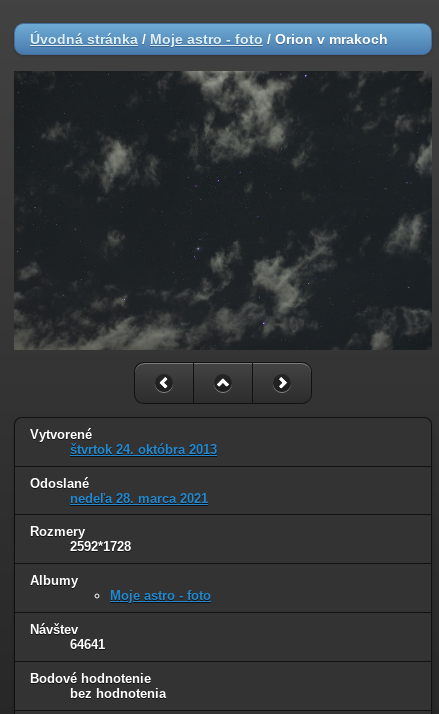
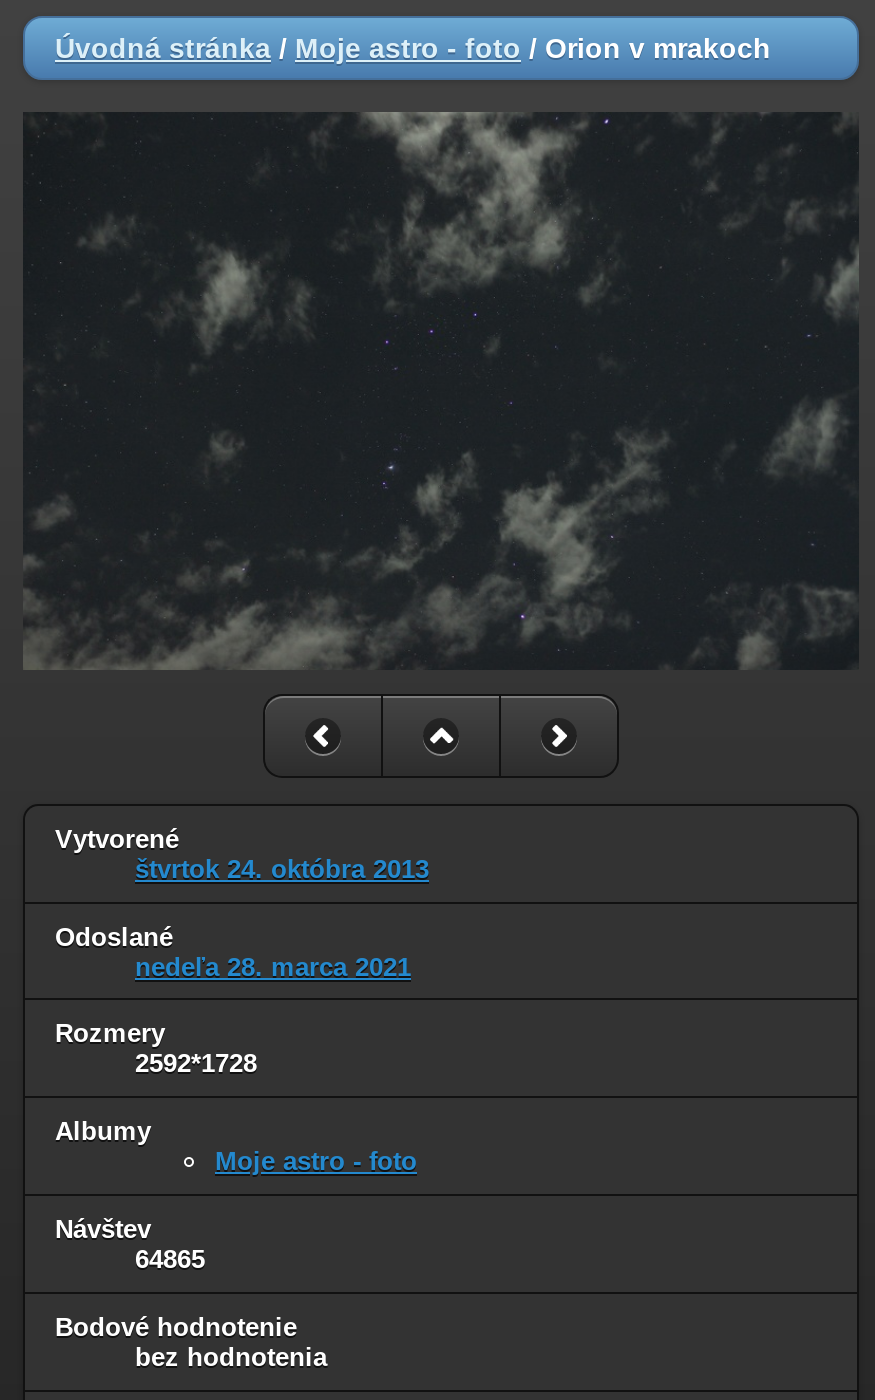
[70,637,105,652] 64641 -> [135,1244,205,1274] 64865

